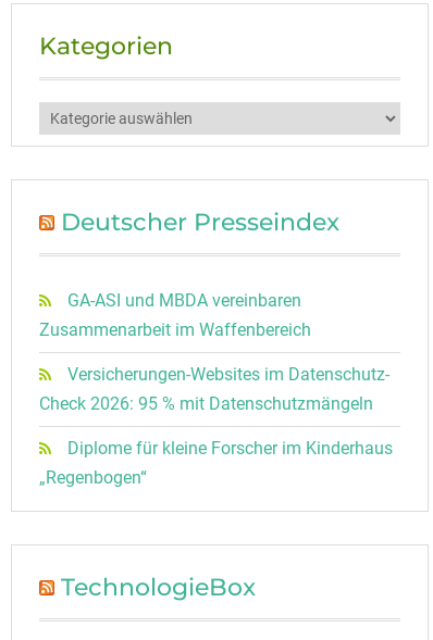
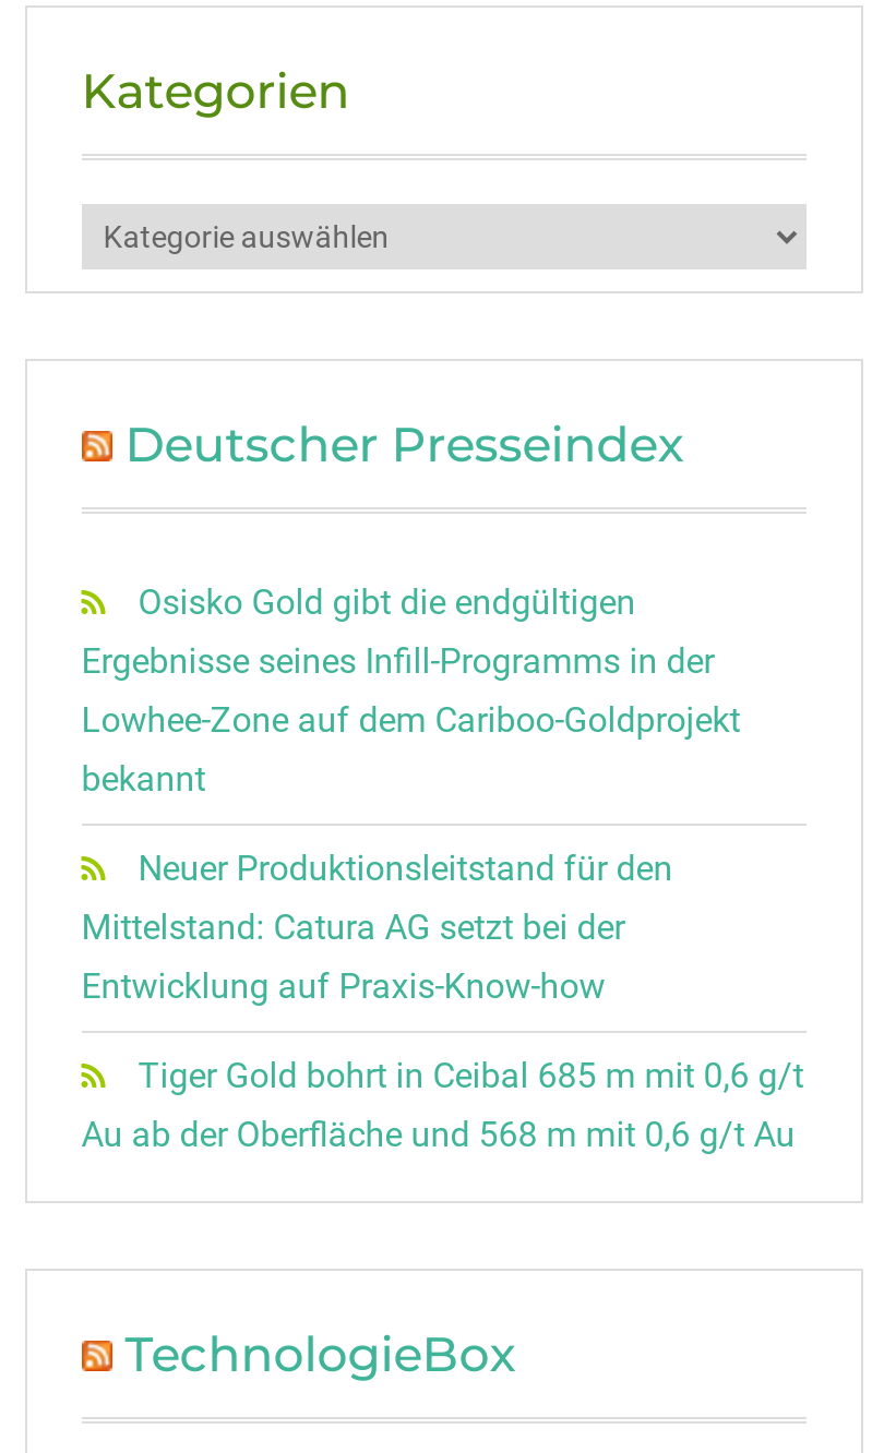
[39,290,311,340] GA-ASI und MBDA vereinbaren | Zusammenarbeit im Waffenbereich -> [81,581,740,799] Osisko Gold gibt die endgültigen | Ergebnisse seines Infill-Programms in der | Lowhee-Zone auf dem Cariboo-Goldprojekt | bekannt
[39,364,389,414] Versicherungen-Websites im Datenschutz- | Check 2026: 95 % mit Datenschutzmängeln -> [81,847,673,1006] Neuer Produktionsleitstand für den | Mittelstand: Catura AG setzt bei der | Entwicklung auf Praxis-Know-how
[39,438,392,488] Diplome für kleine Forscher im Kinderhaus | „Regenbogen“ -> [81,1054,804,1155] Tiger Gold bohrt in Ceibal 685 m mit 0,6 g/t | Au ab der Oberfläche und 568 m mit 0,6 g/t Au

